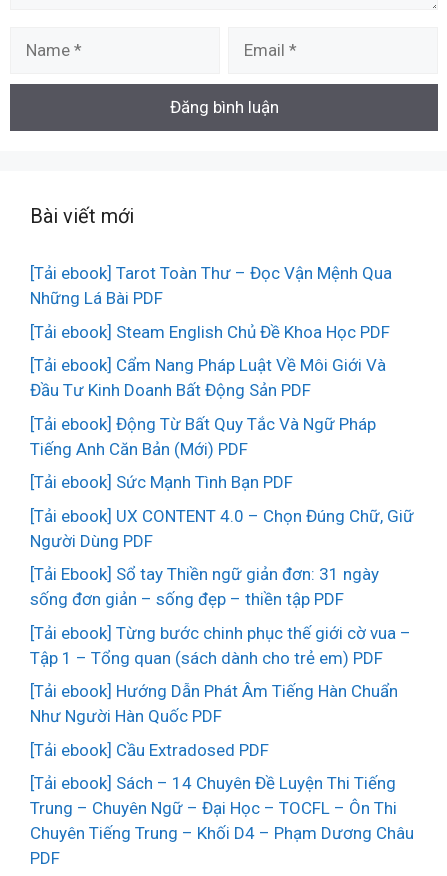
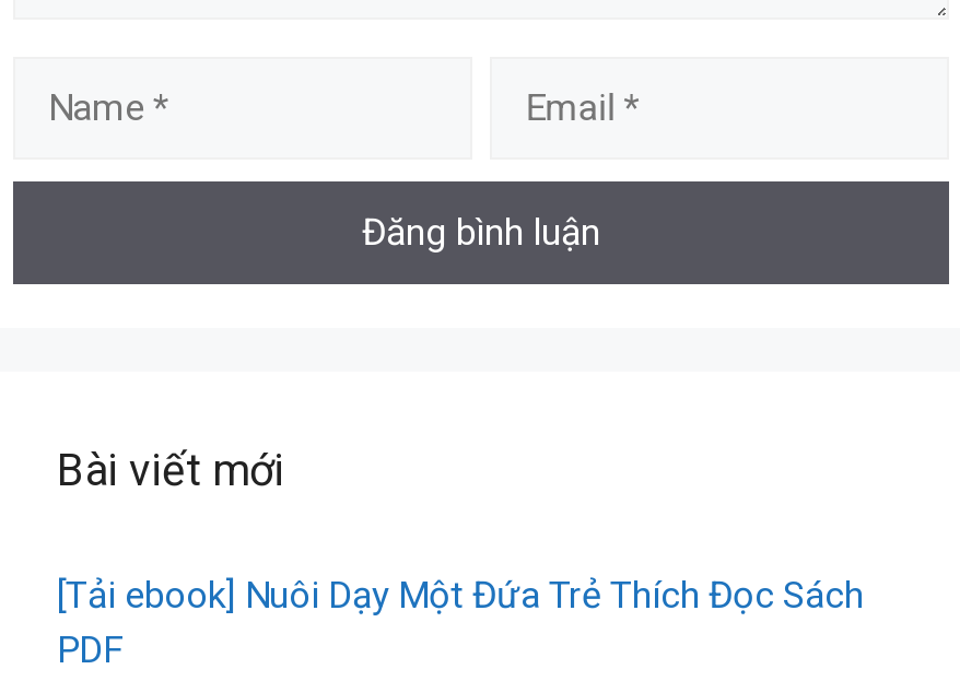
[30,263,414,843] [Tải ebook] Tarot Toàn Thư – Đọc Vận Mệnh Qua | Những Lá Bài PDF | [Tải ebook] Steam English Chủ Đề Khoa Học PDF | [Tải ebook] Cẩm Nang Pháp Luật Về Môi Giới Và | Đầu Tư Kinh Doanh Bất Động Sản PDF | [Tải ebook] Động Từ Bất Quy Tắc Và Ngữ Pháp | Tiếng Anh Căn Bản (Mới) PDF | [Tải ebook] Sức Mạnh Tình Bạn PDF | [Tải ebook] UX CONTENT 4.0 – Chọn Đúng Chữ, Giữ | Người Dùng PDF | [Tải Ebook] Sổ tay Thiền ngữ giản đơn: 31 ngày | sống đơn giản – sống đẹp – thiền tập PDF | [Tải ebook] Từng bước chinh phục thế giới cờ vua – | Tập 1 – Tổng quan (sách dành cho trẻ em) PDF | [Tải ebook] Hướng Dẫn Phát Âm Tiếng Hàn Chuẩn | Như Người Hàn Quốc PDF | [Tải ebook] Cầu Extradosed PDF | [Tải ebook] Sách – 14 Chuyên Đề Luyện Thi Tiếng | Trung – Chuyên Ngữ – Đại Học – TOCFL – Ôn Thi | Chuyên Tiếng Trung – Khối D4 – Phạm Dương Châu -> [57,573,864,617] [Tải ebook] Nuôi Dạy Một Đứa Trẻ Thích Đọc Sách

